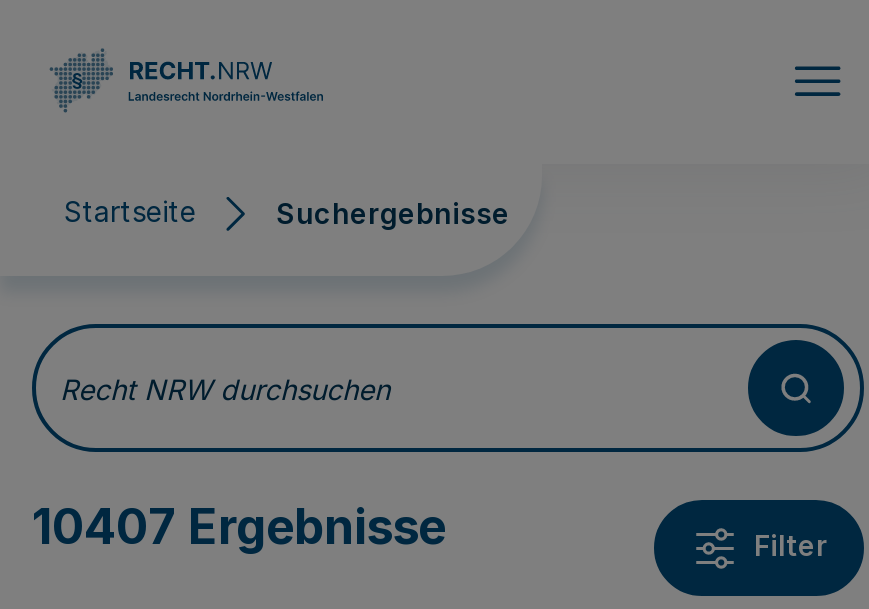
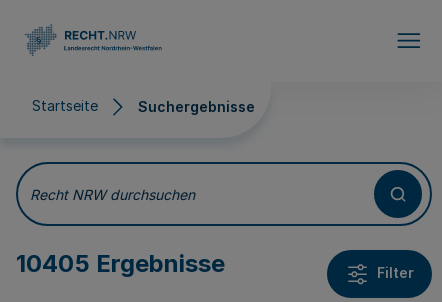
[32,498,446,556] 10407 Ergebnisse -> [16,249,225,278] 10405 Ergebnisse

